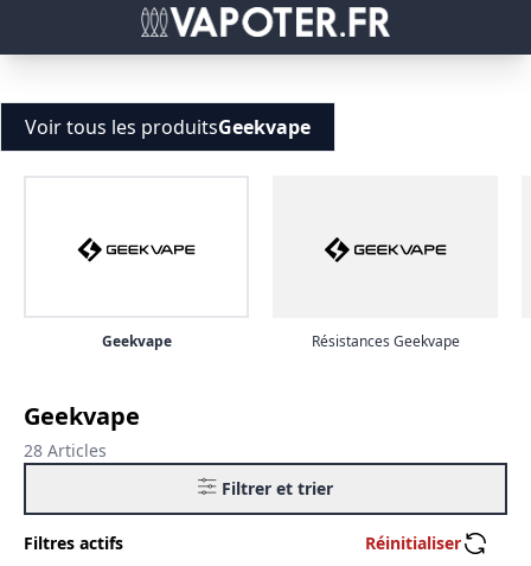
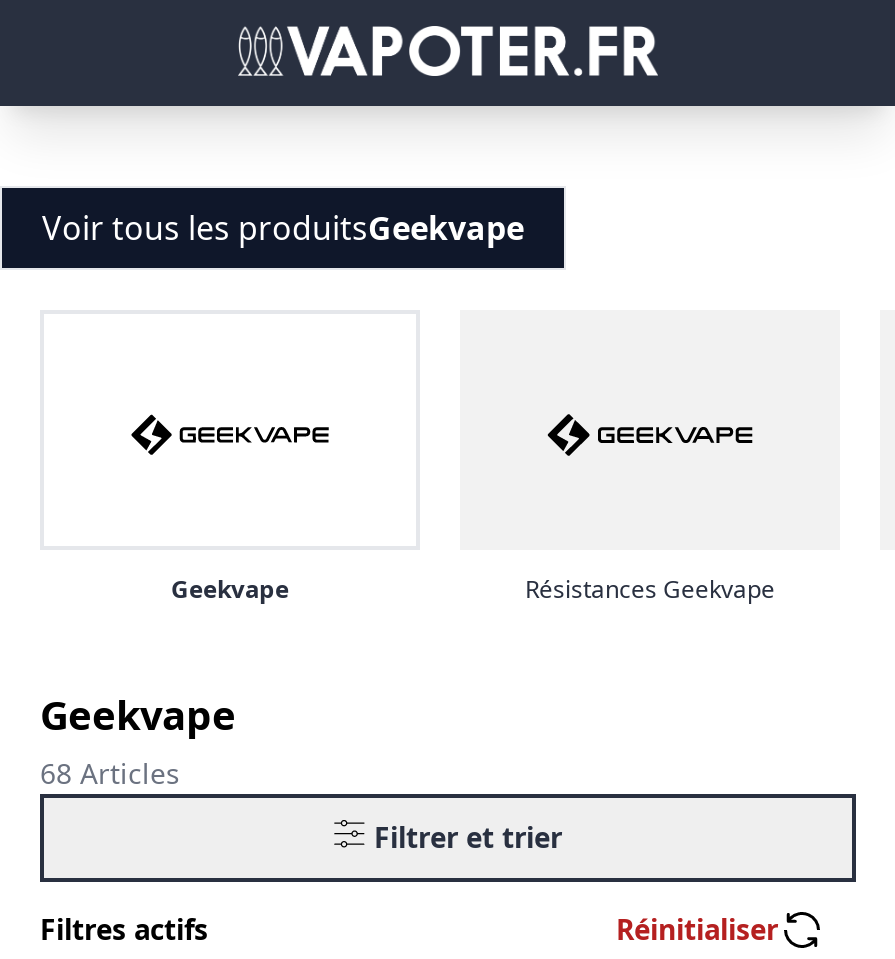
[24,440,107,462] 28 Articles -> [40,755,180,793] 68 Articles

